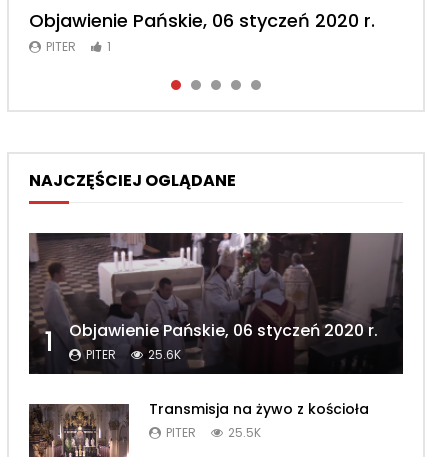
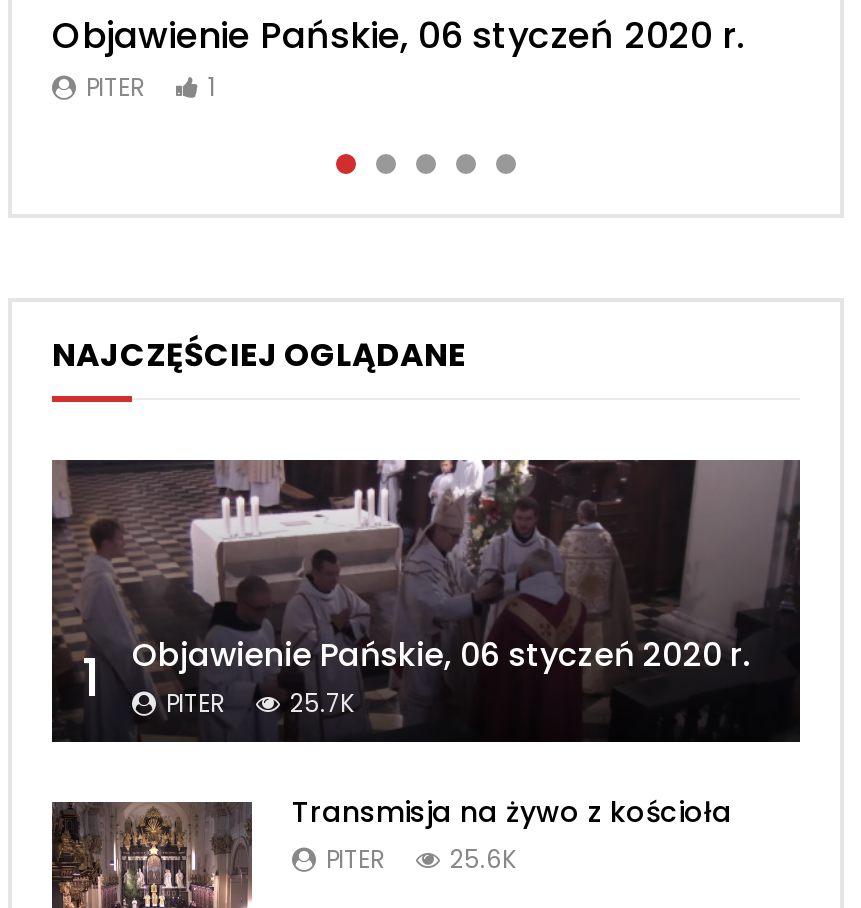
[44,319,378,363] 1 Objawienie Pańskie, 06 styczeń 2020 r. PITER 25.6K -> [82,631,750,719] 1 Objawienie Pańskie, 06 styczeń 2020 r. PITER 25.7K
[166,424,261,441] PITER 25.5K -> [326,841,516,875] PITER 25.6K

